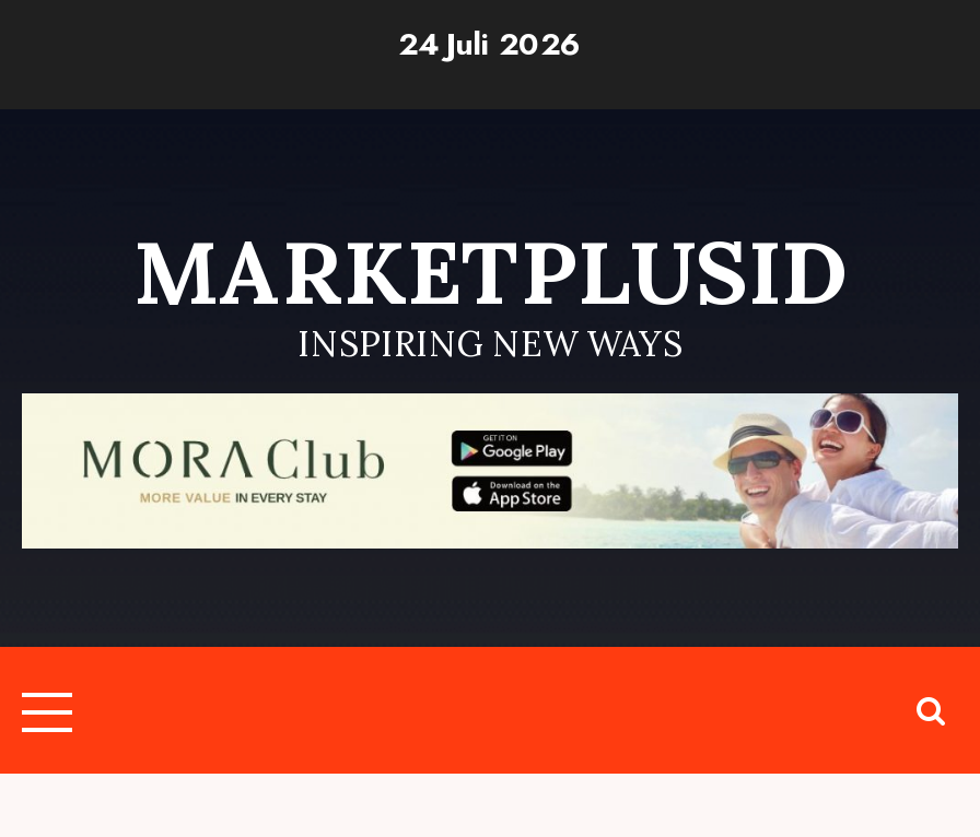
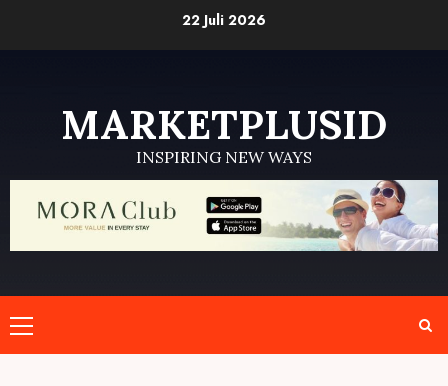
[398,21,582,65] 24 Juli 2026 -> [182,10,266,30] 22 Juli 2026

